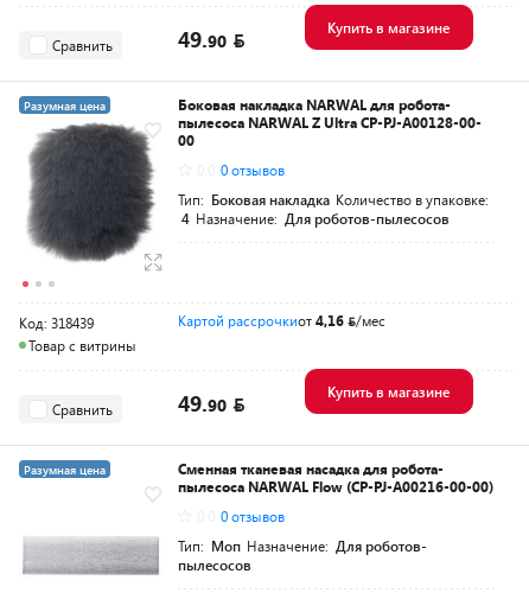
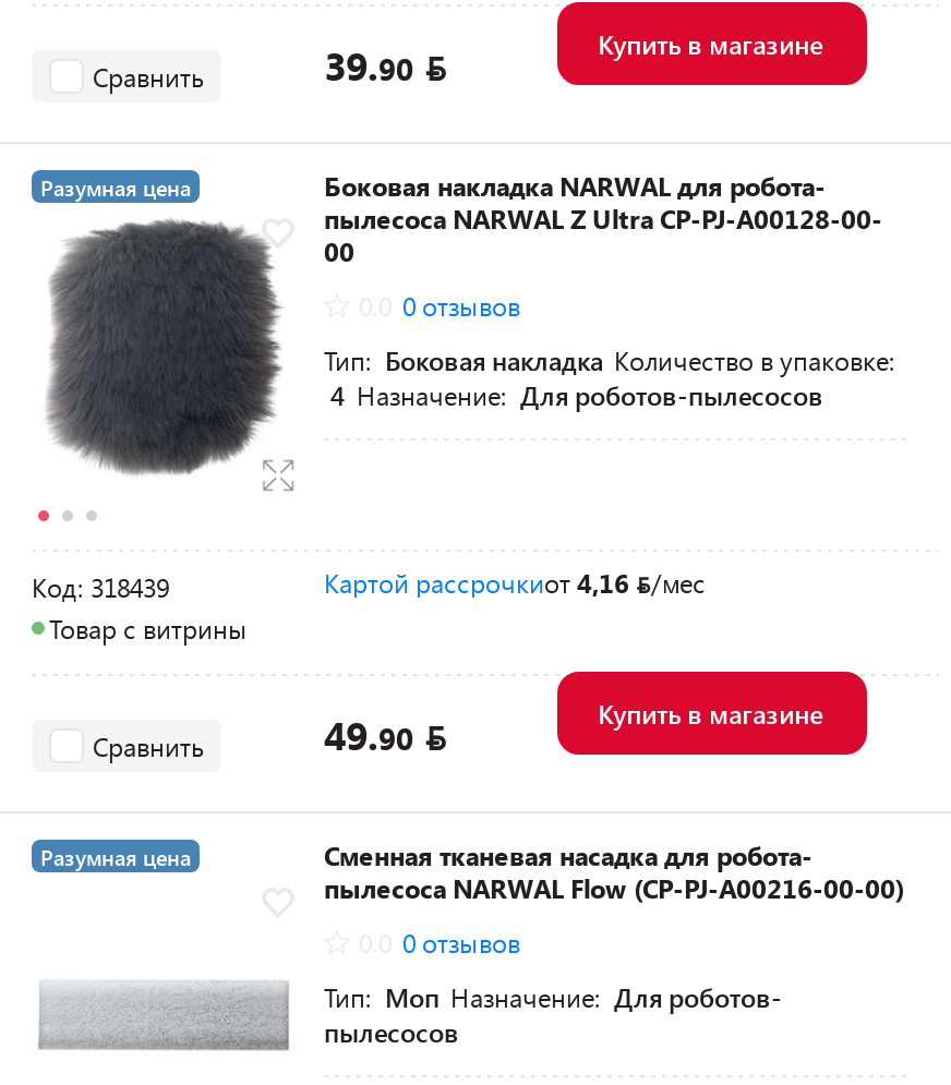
[178,24,227,53] 49.90 -> [324,38,413,91] 39.90

